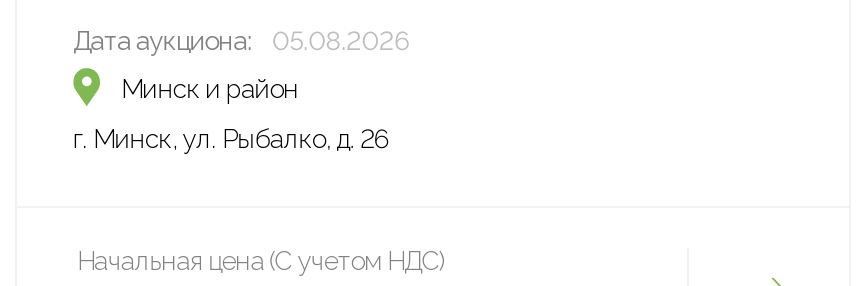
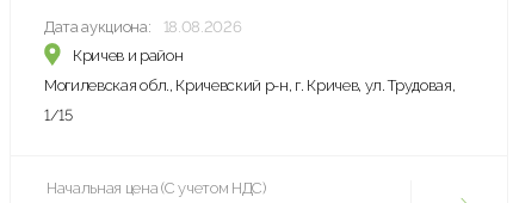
[73,25,410,153] 05.08.2026 | Минск и район | г. Минск, ул. Рыбалко, д. 26 -> [44,17,455,124] 18.08.2026 | Кричев и район | Могилевская обл., Кричевский р-н, г. Кричев, ул. Трудовая, | 1/15

